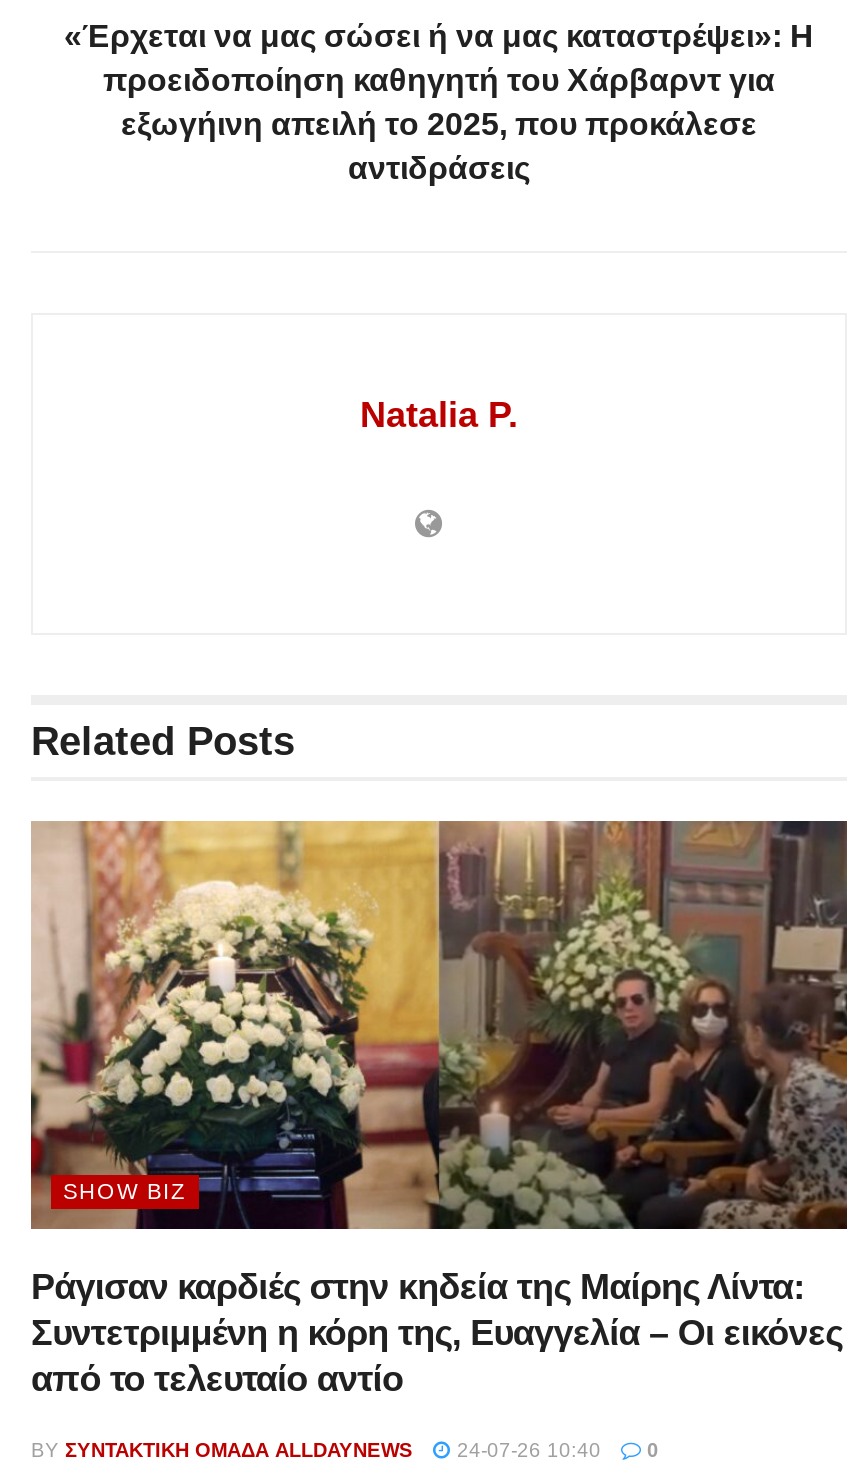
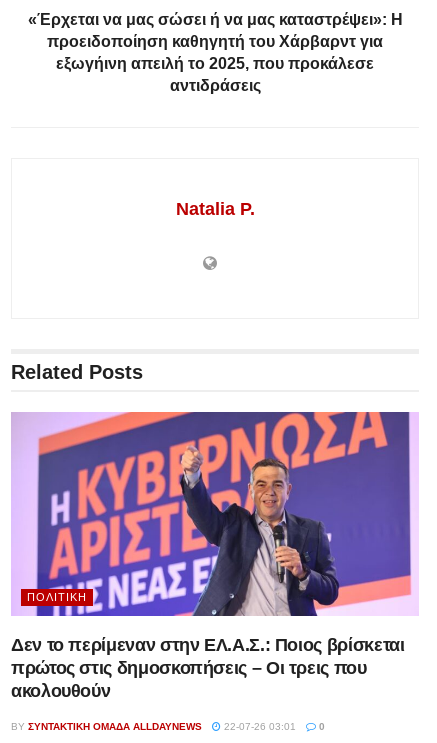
[29,819,849,1231] [image] | SHOW BIZ -> [11,411,419,617] [image] | ΠΟΛΙΤΙΚΉ
[31,1267,842,1399] Ράγισαν καρδιές στην κηδεία της Μαίρης Λίντα: | Συντετριμμένη η κόρη της, Ευαγγελία – Οι εικόνες | από το τελευταίο αντίο -> [11,635,404,701] Δεν το περίμεναν στην ΕΛ.Α.Σ.: Ποιος βρίσκεται | πρώτος στις δημοσκοπήσεις – Οι τρεις που | ακολουθούν
[31,1439,659,1461] BY ΣΥΝΤΑΚΤΙΚΉ ΟΜΆΔΑ ALLDAYNEWS 24-07-26 10:40 0 -> [11,721,325,732] BY ΣΥΝΤΑΚΤΙΚΉ ΟΜΆΔΑ ALLDAYNEWS 22-07-26 03:01 0

